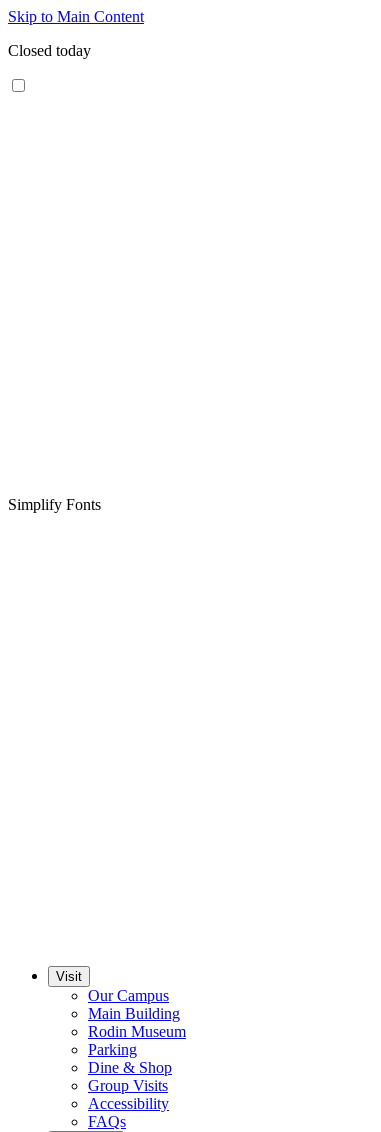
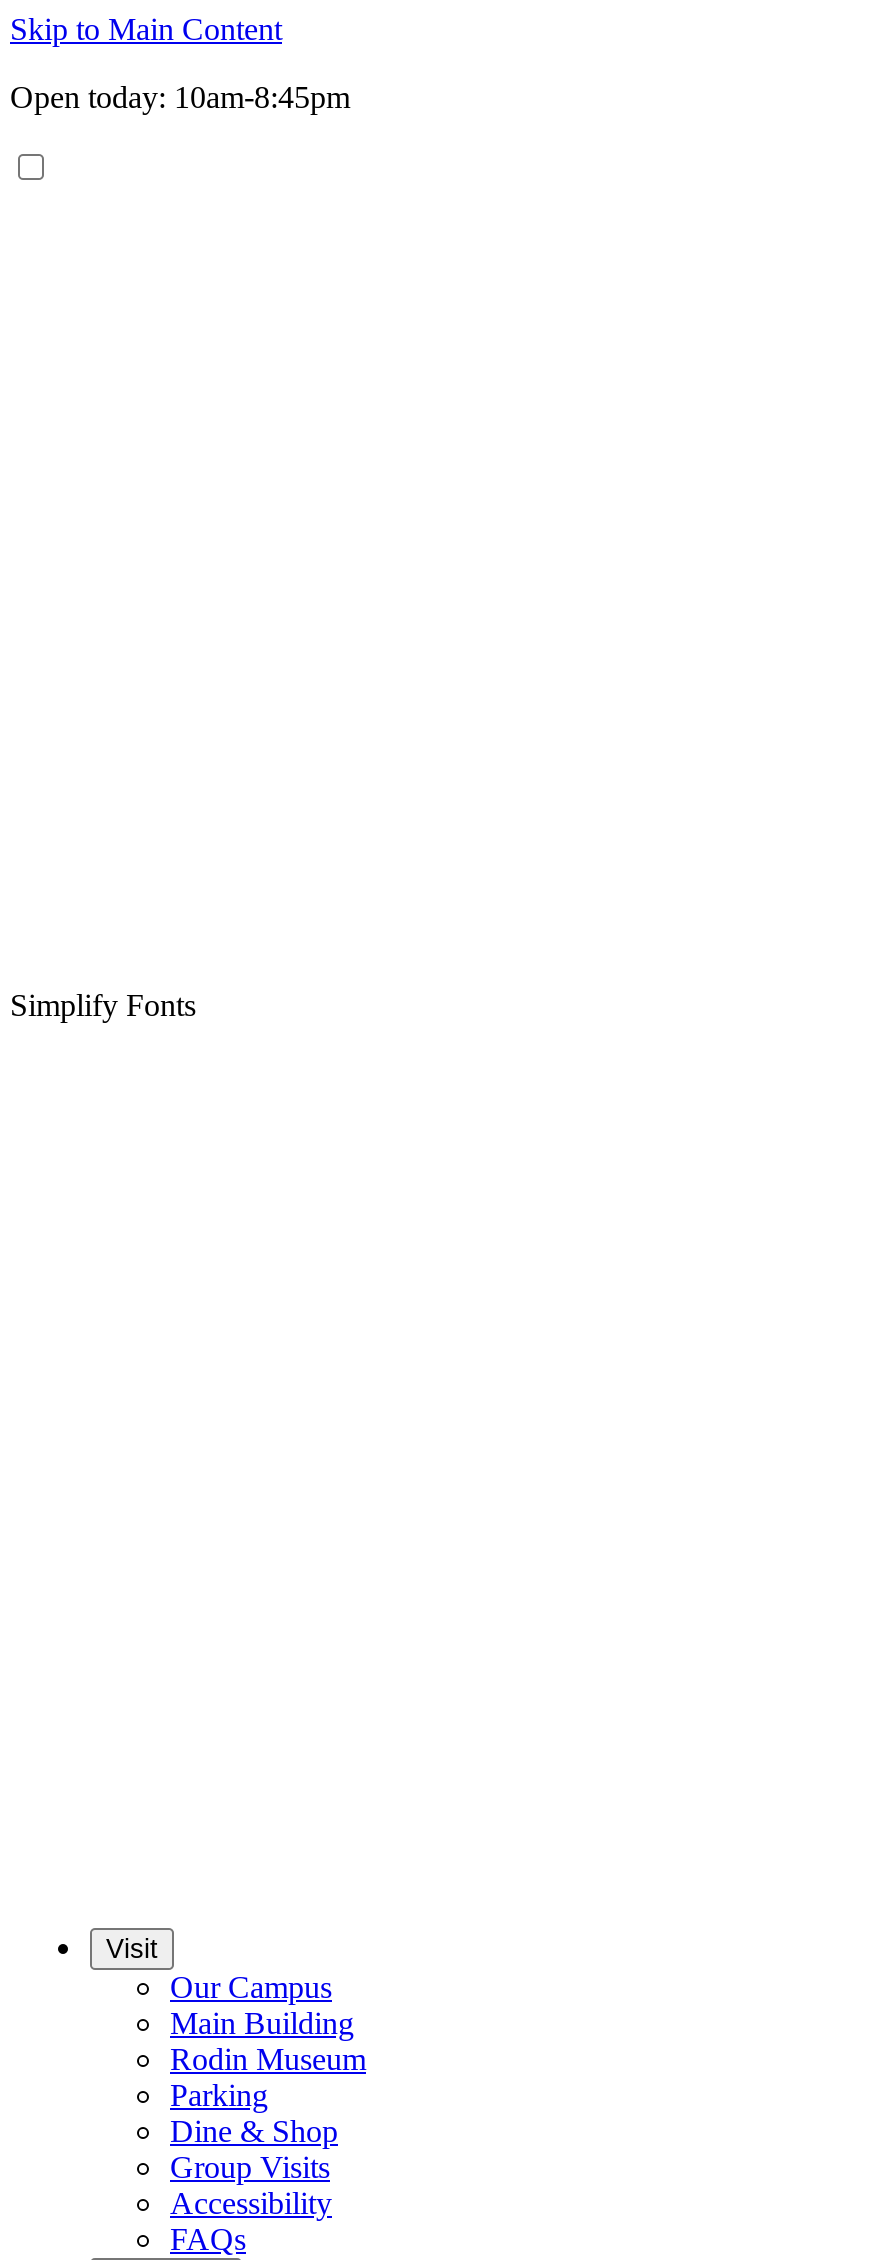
[8,42,91,59] Closed today -> [10,80,350,114] Open today: 10am-8:45pm

